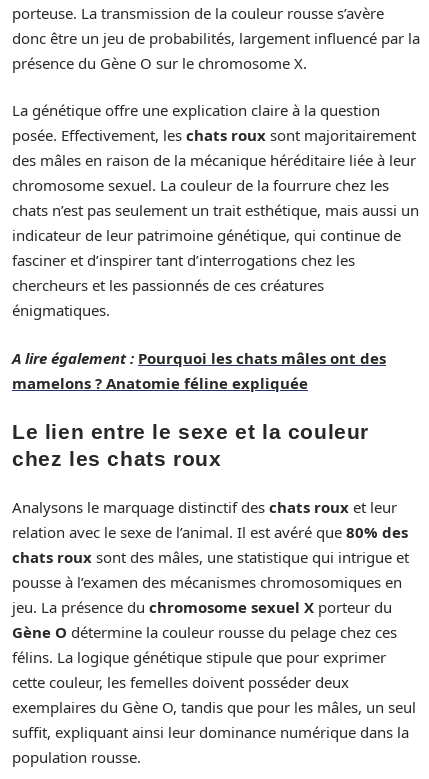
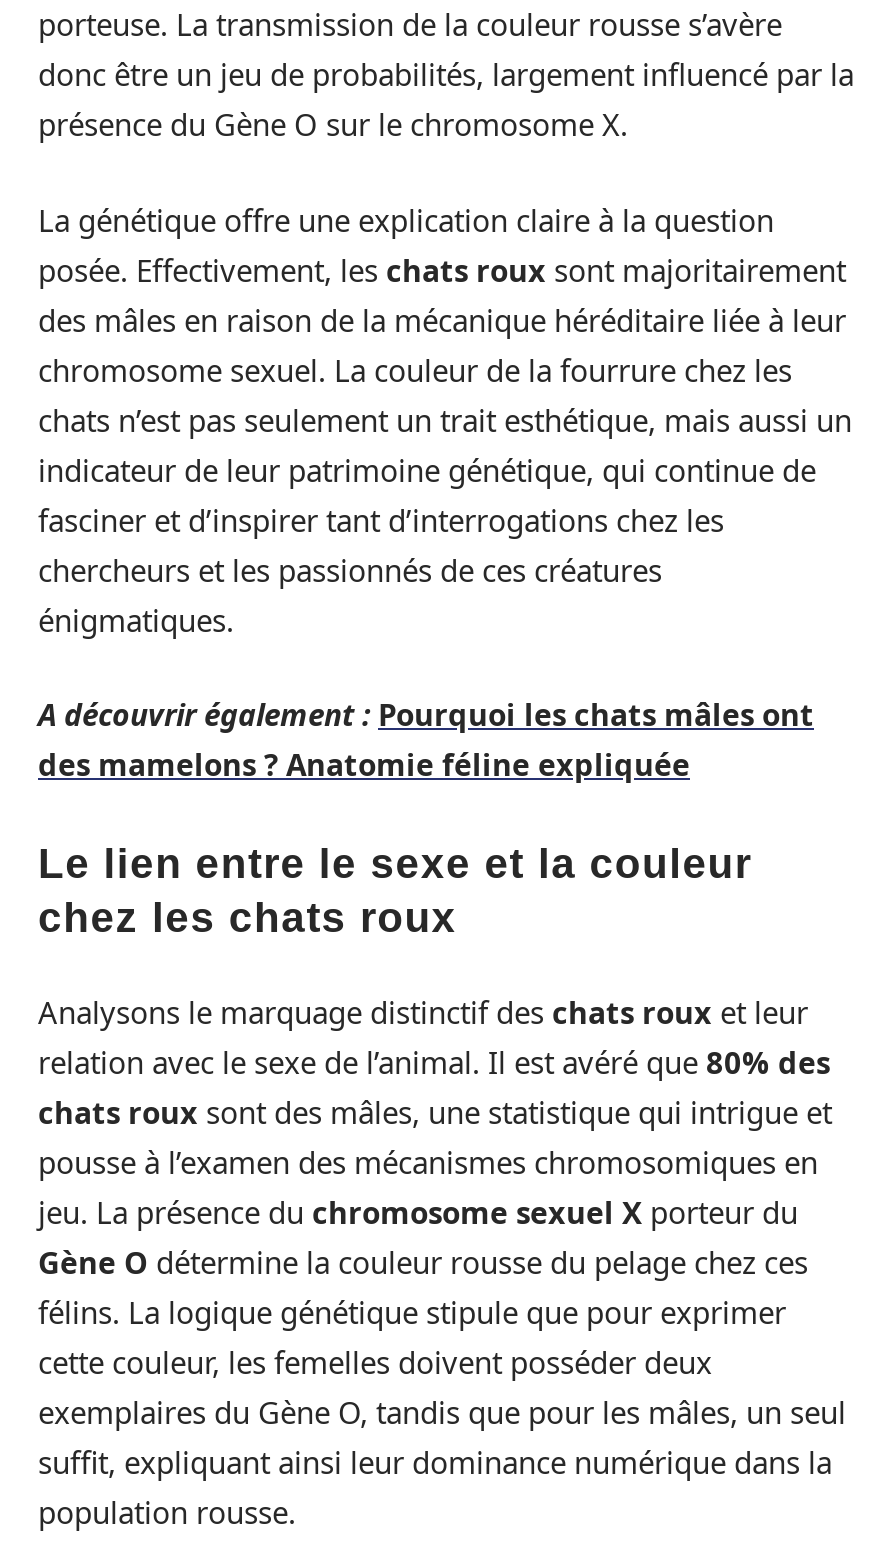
[12,347,386,392] A lire également : Pourquoi les chats mâles ont des | mamelons ? Anatomie féline expliquée -> [38,695,814,785] A découvrir également : Pourquoi les chats mâles ont | des mamelons ? Anatomie féline expliquée

